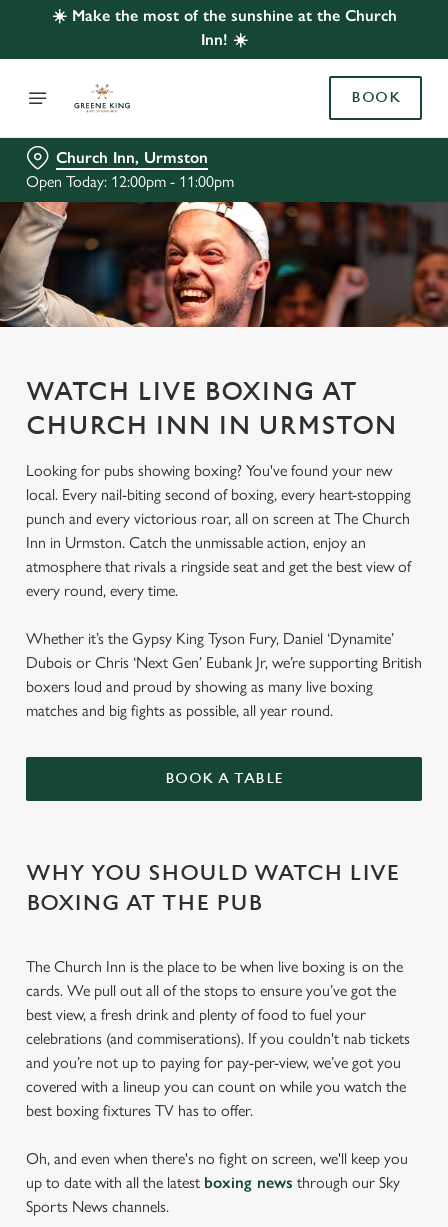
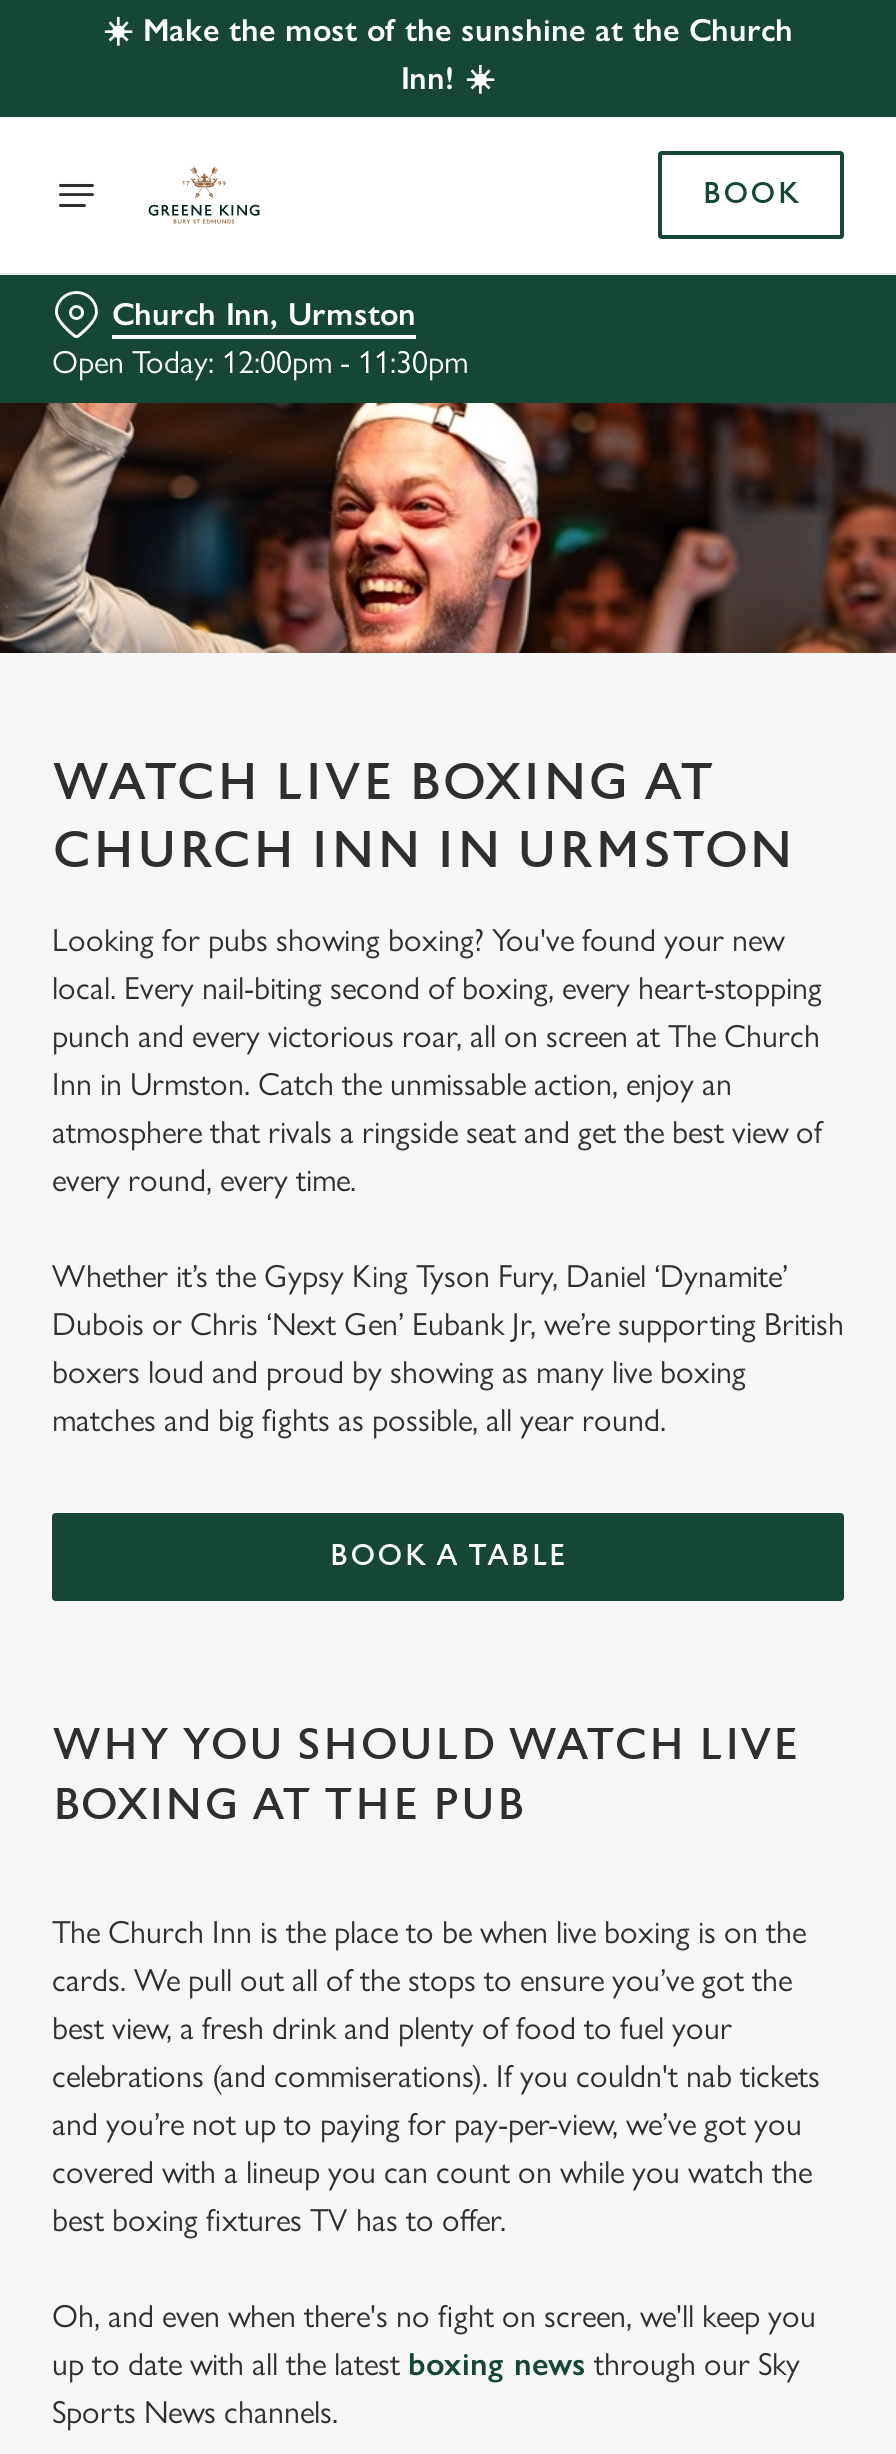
[26,172,234,191] Open Today: 12:00pm - 11:00pm -> [52,343,468,381] Open Today: 12:00pm - 11:30pm

